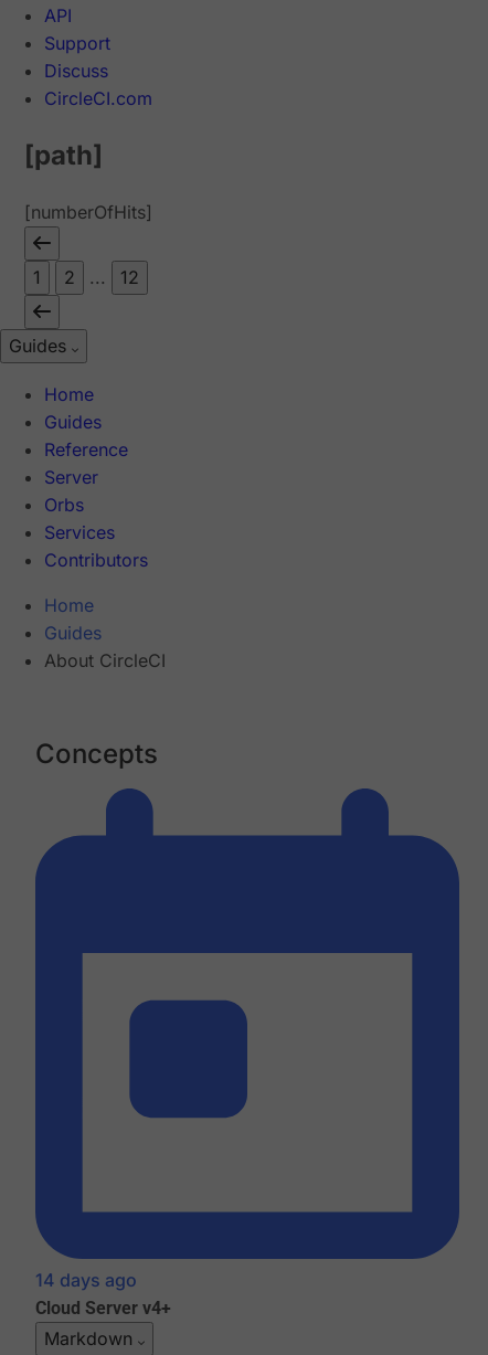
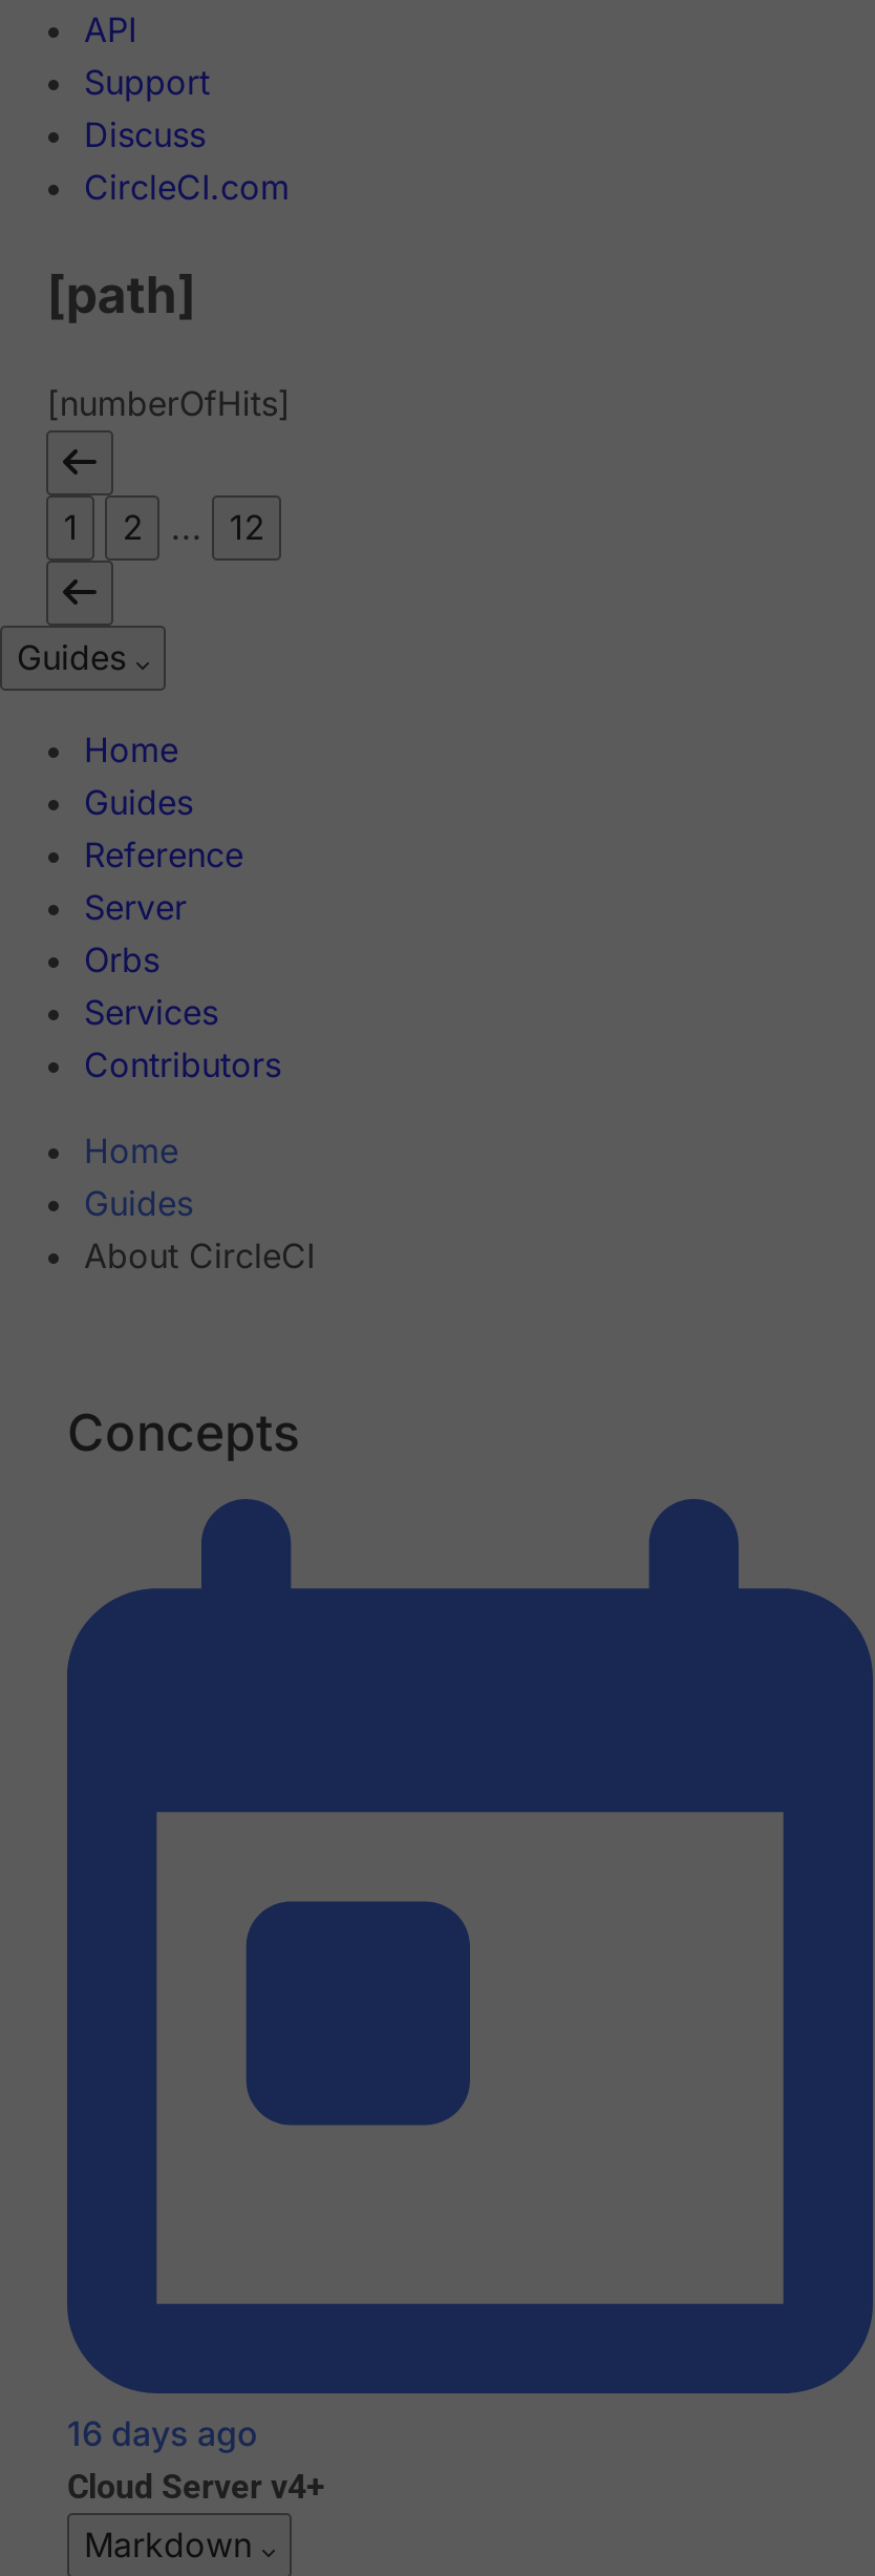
[35,1269,137,1292] 14 days ago -> [67,2413,258,2455] 16 days ago

